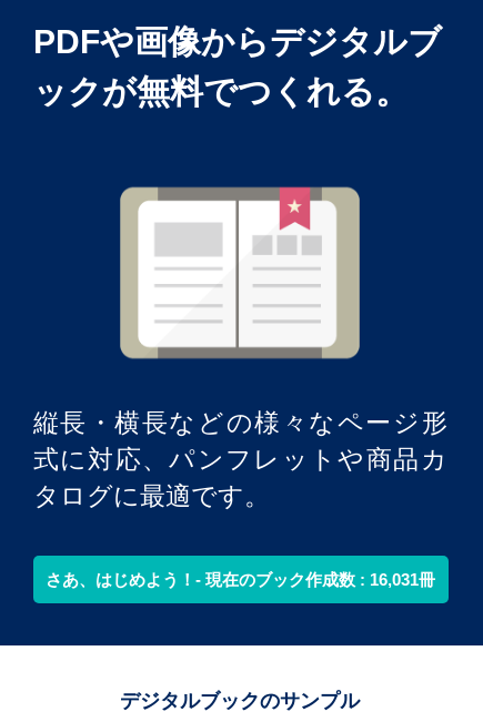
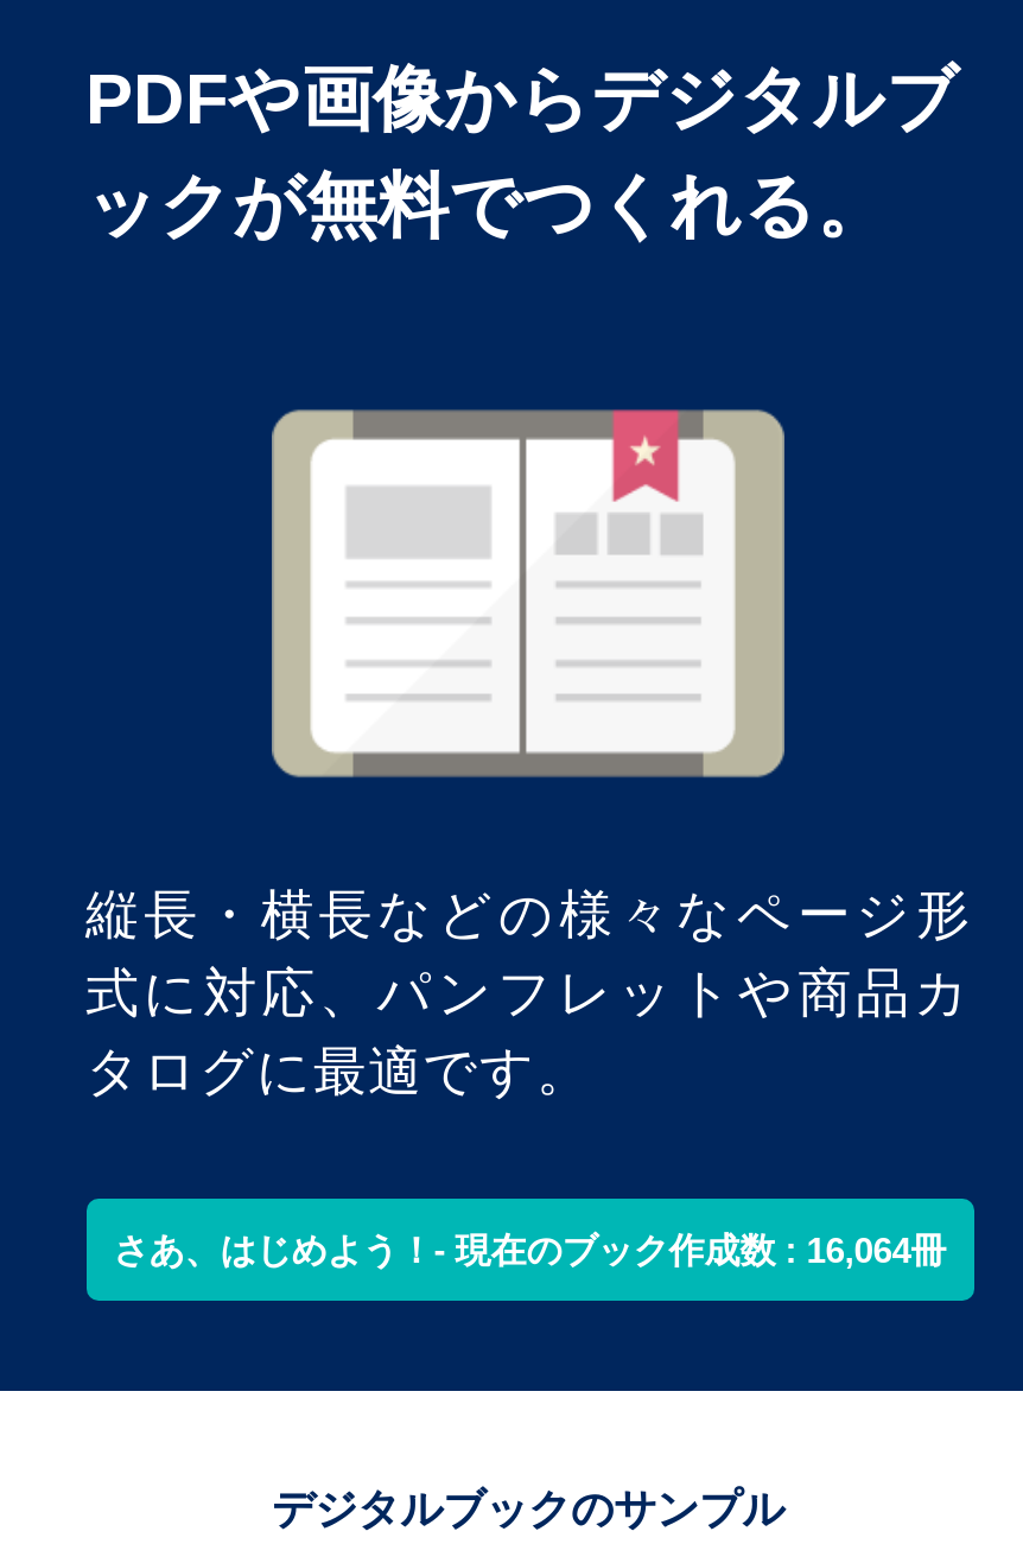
[46,570,435,588] さあ、はじめよう！- 現在のブック作成数 : 16,031冊 -> [113,1228,946,1269] さあ、はじめよう！- 現在のブック作成数 : 16,064冊

